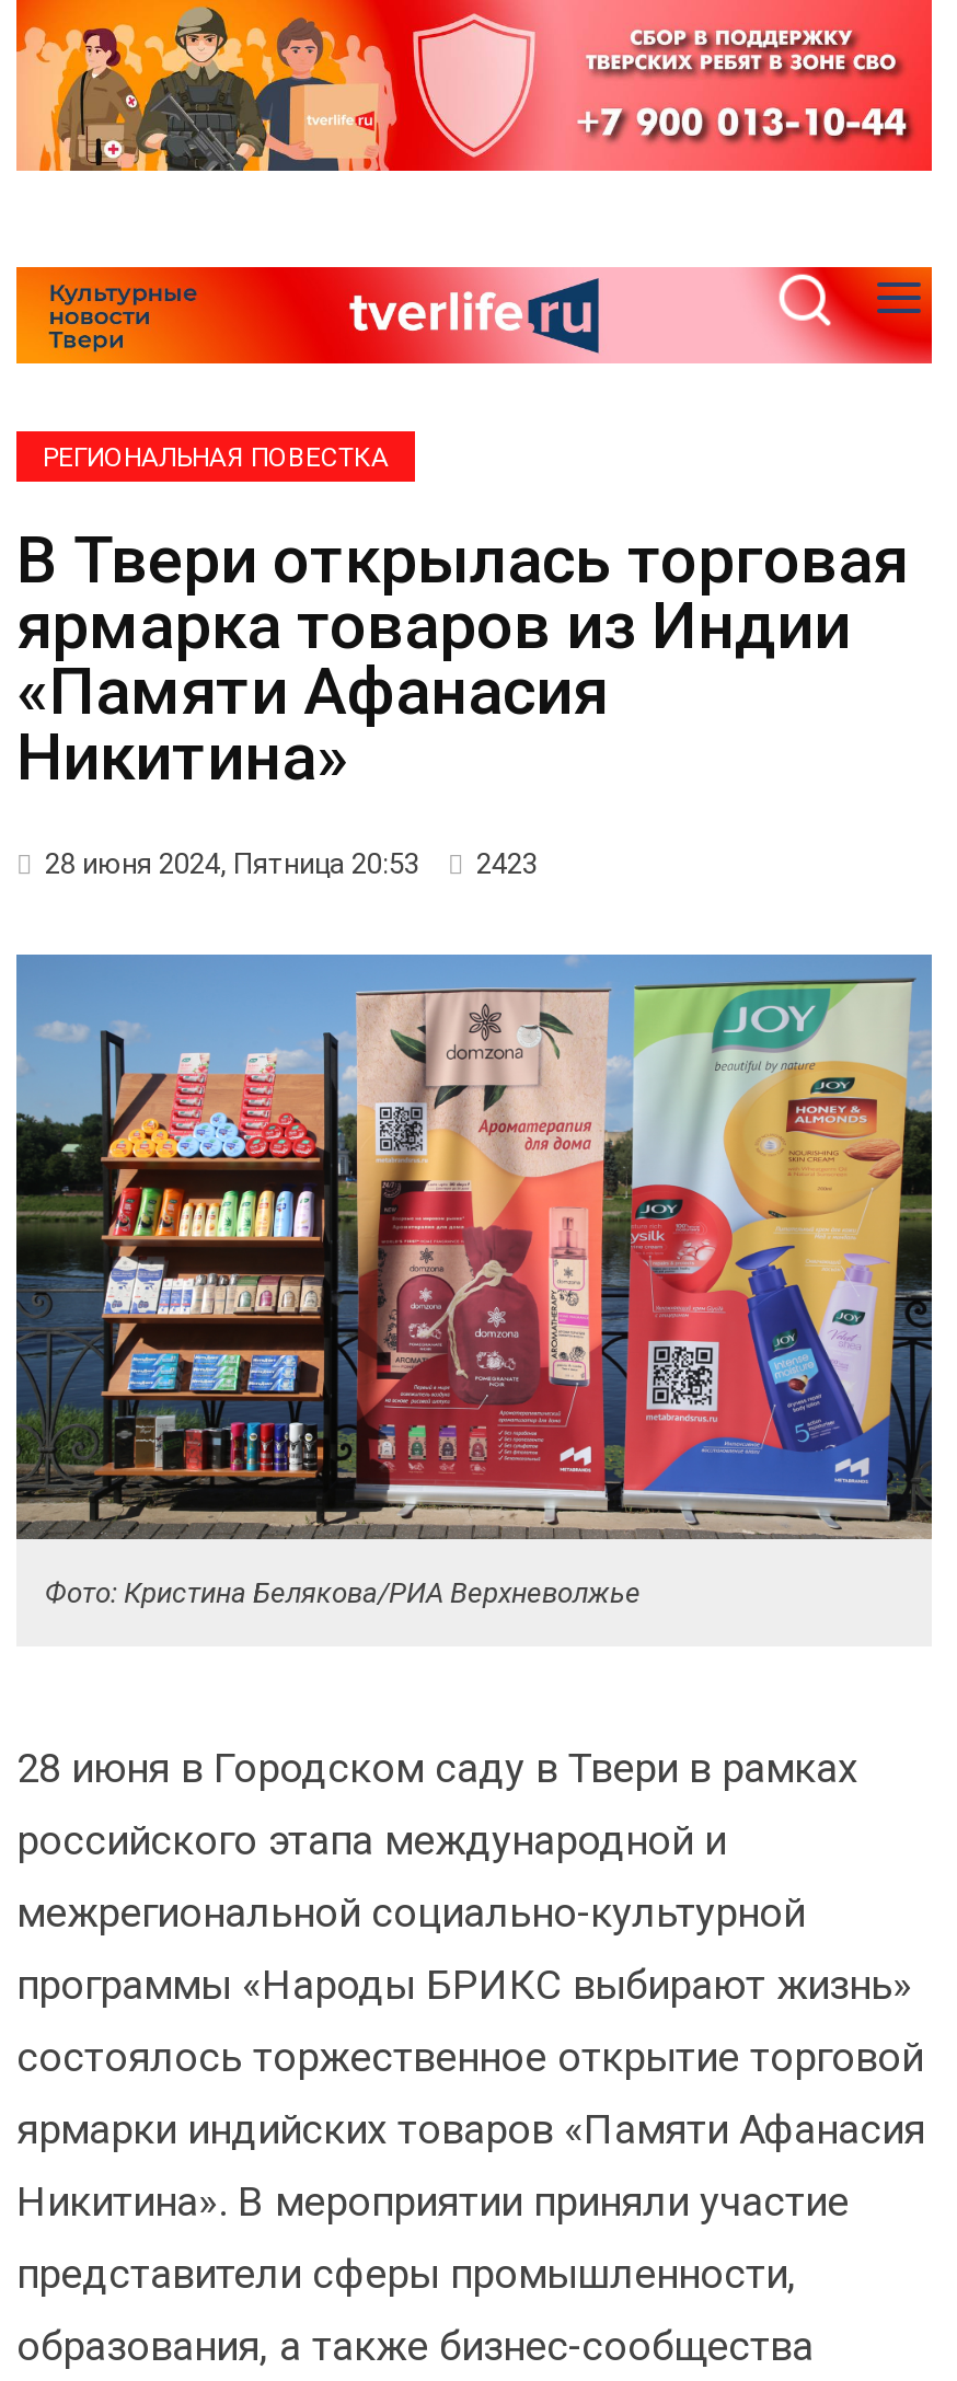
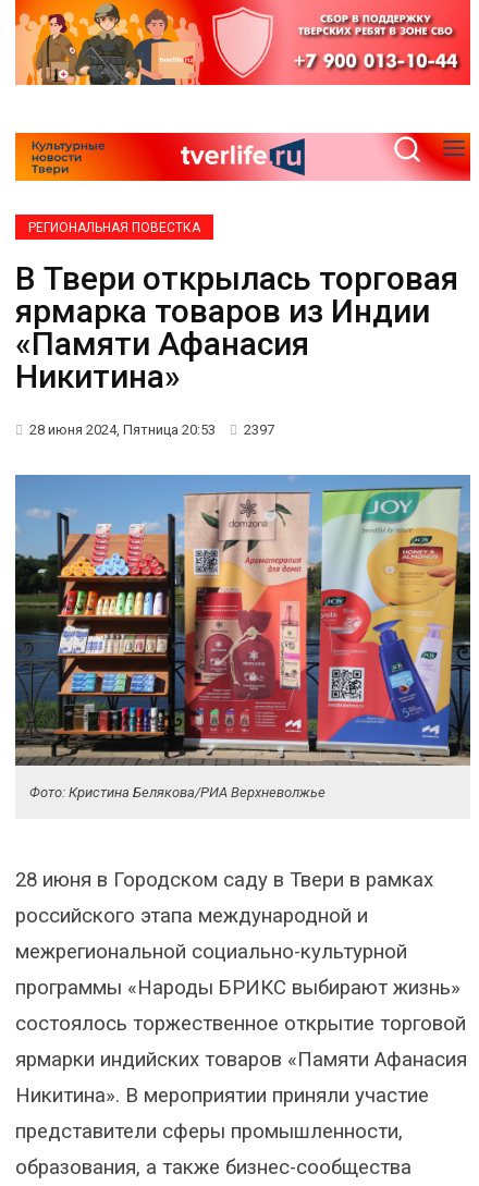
[45,846,538,879] 28 июня 2024, Пятница 20:53 2423 -> [29,421,274,437] 28 июня 2024, Пятница 20:53 2397

